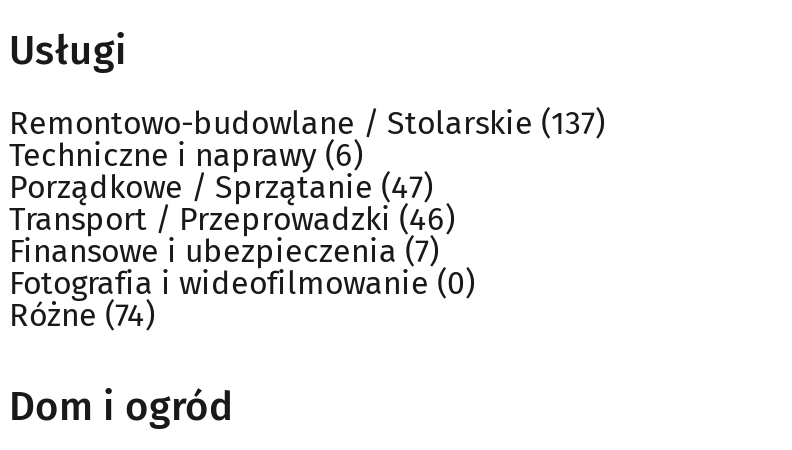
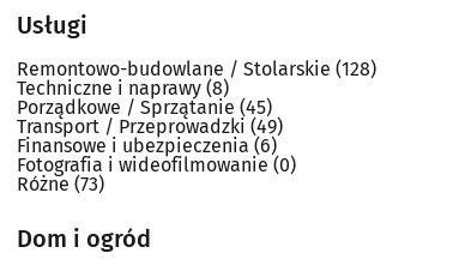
[9,103,605,141] Remontowo-budowlane / Stolarskie (137) -> [17,58,376,81] Remontowo-budowlane / Stolarskie (128)
[9,135,363,173] Techniczne i naprawy(6) -> [17,77,229,100] Techniczne i naprawy(8)
[9,167,433,205] Porządkowe / Sprzątanie (47) -> [17,97,272,119] Porządkowe / Sprzątanie (45)
[9,199,455,237] Transport / Przeprowadzki (46) -> [17,116,283,138] Transport / Przeprowadzki (49)
[9,231,439,269] Finansowe i ubezpieczenia (7) -> [17,135,277,158] Finansowe i ubezpieczenia (6)
[9,295,155,333] Różne(74) -> [17,173,104,196] Różne(73)

